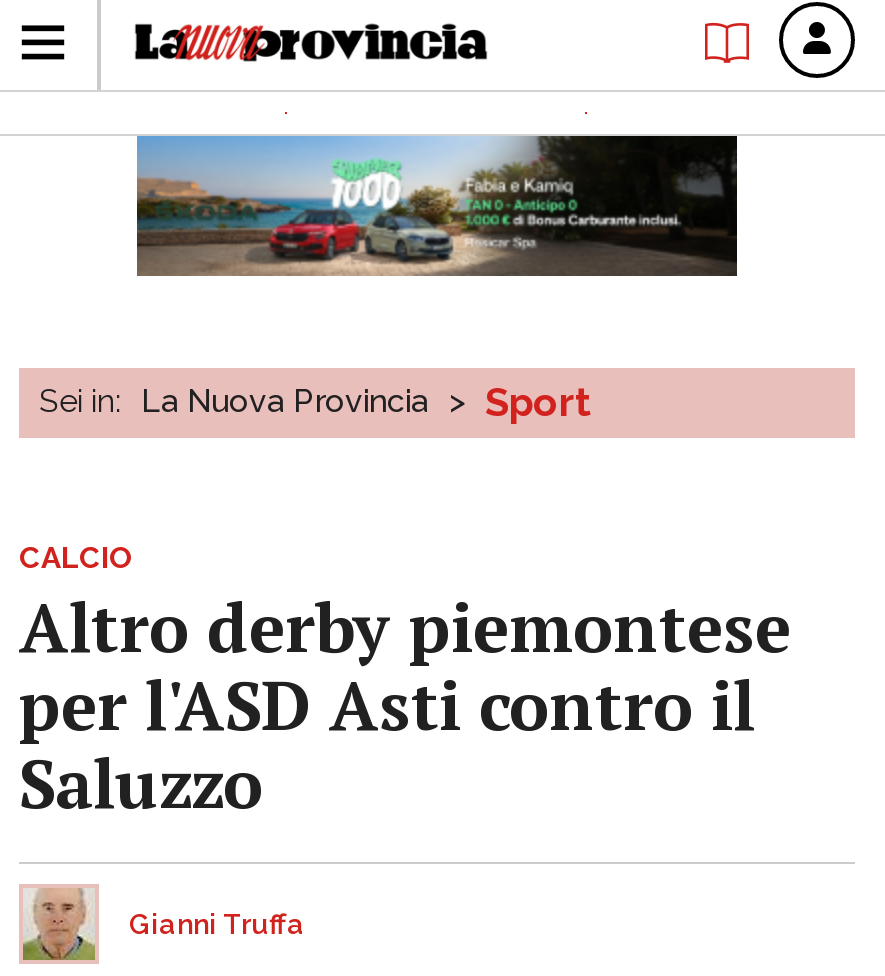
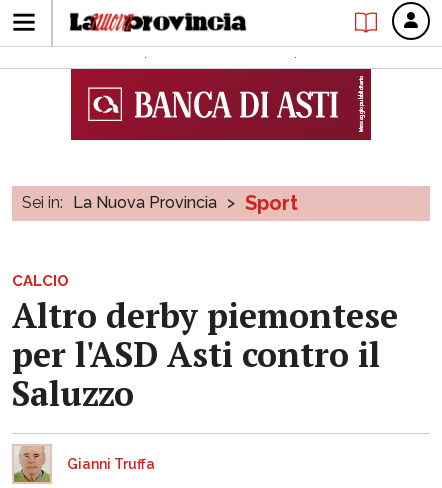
[135,134,739,278] [image] -> [70,68,372,141] [image]

